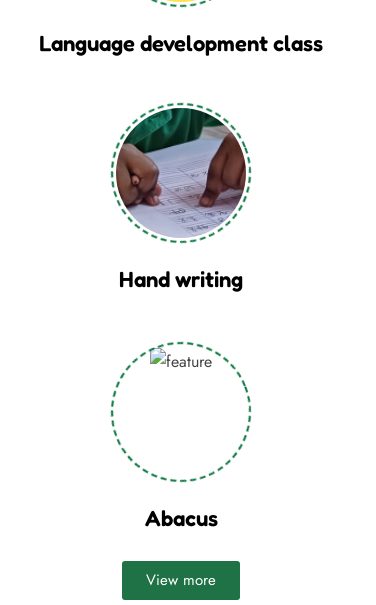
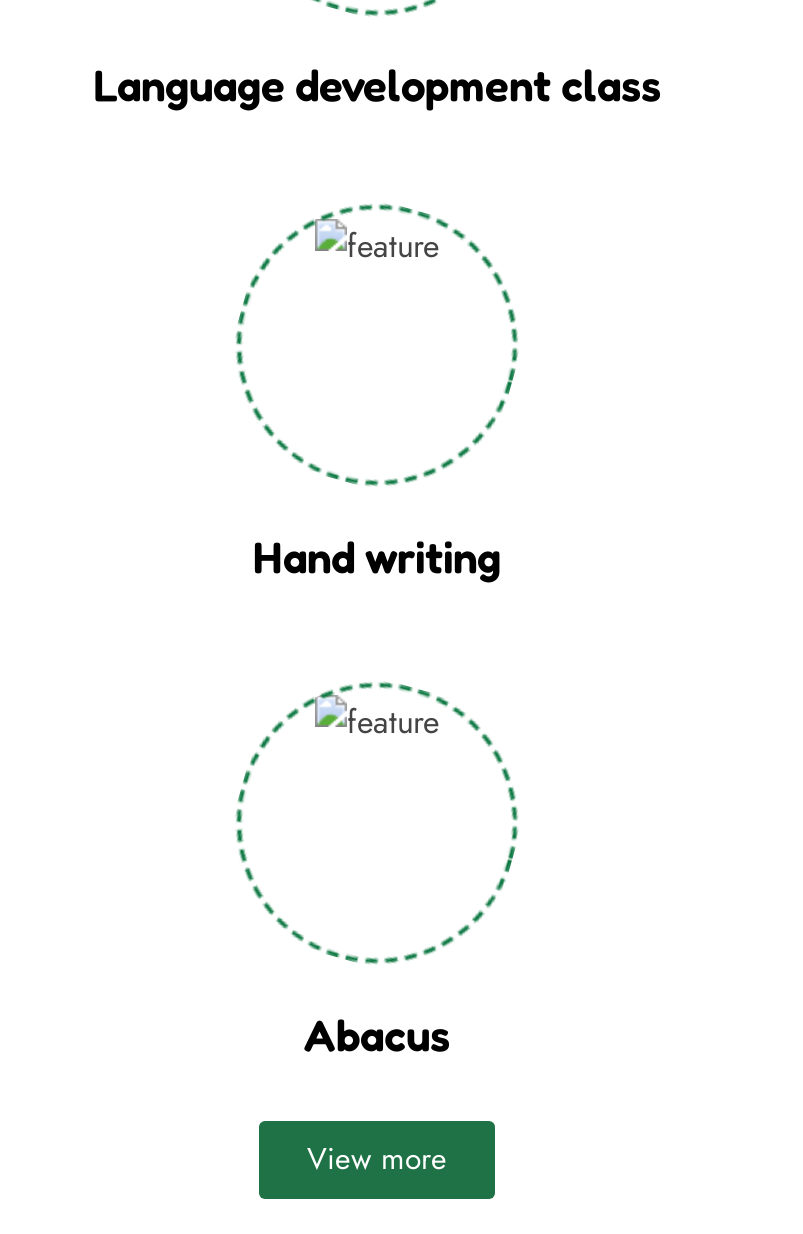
[110,102,251,244] [image] -> [235,204,517,486] [image]

